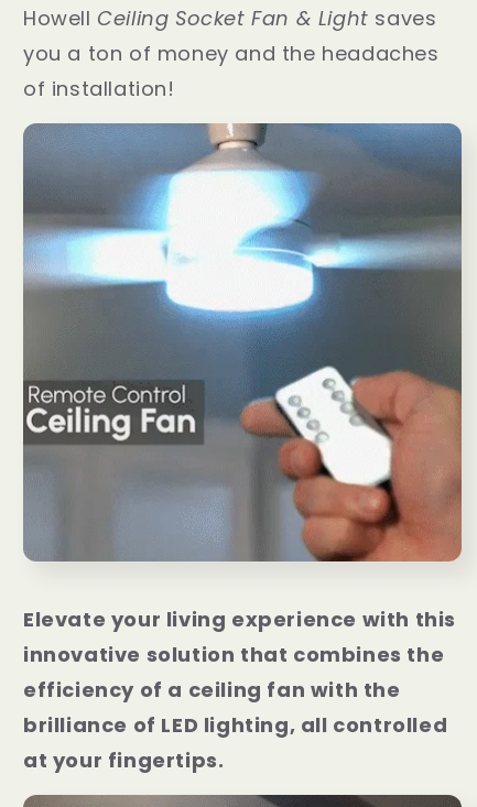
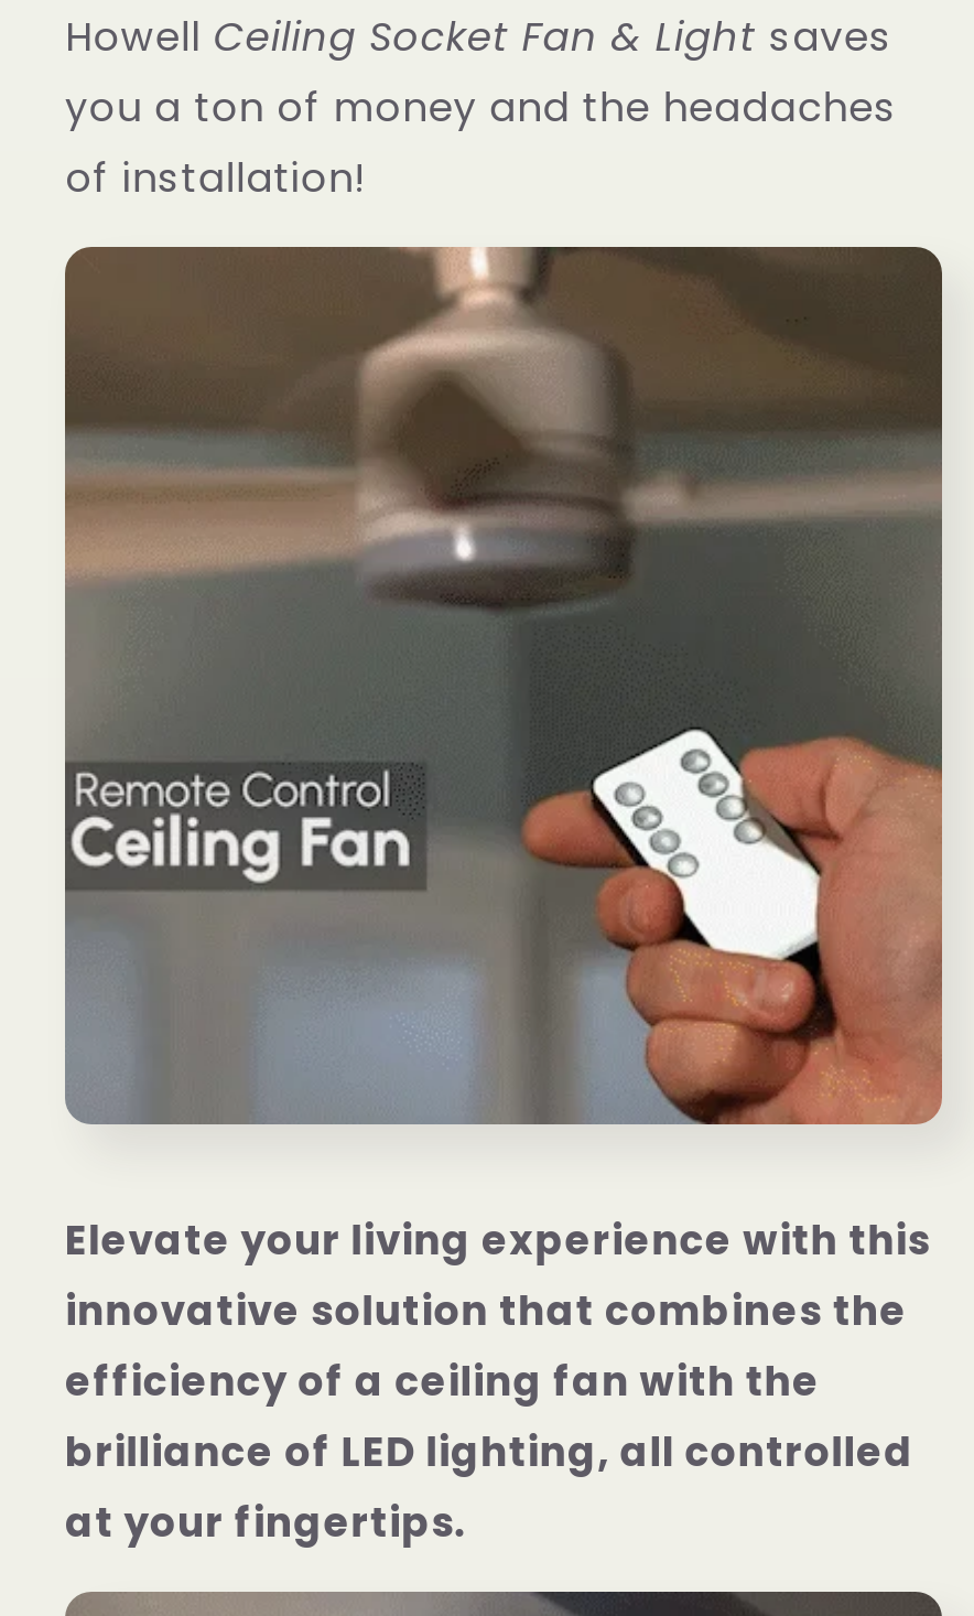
[22,122,463,563] [image] -> [63,245,944,1127] [image]

